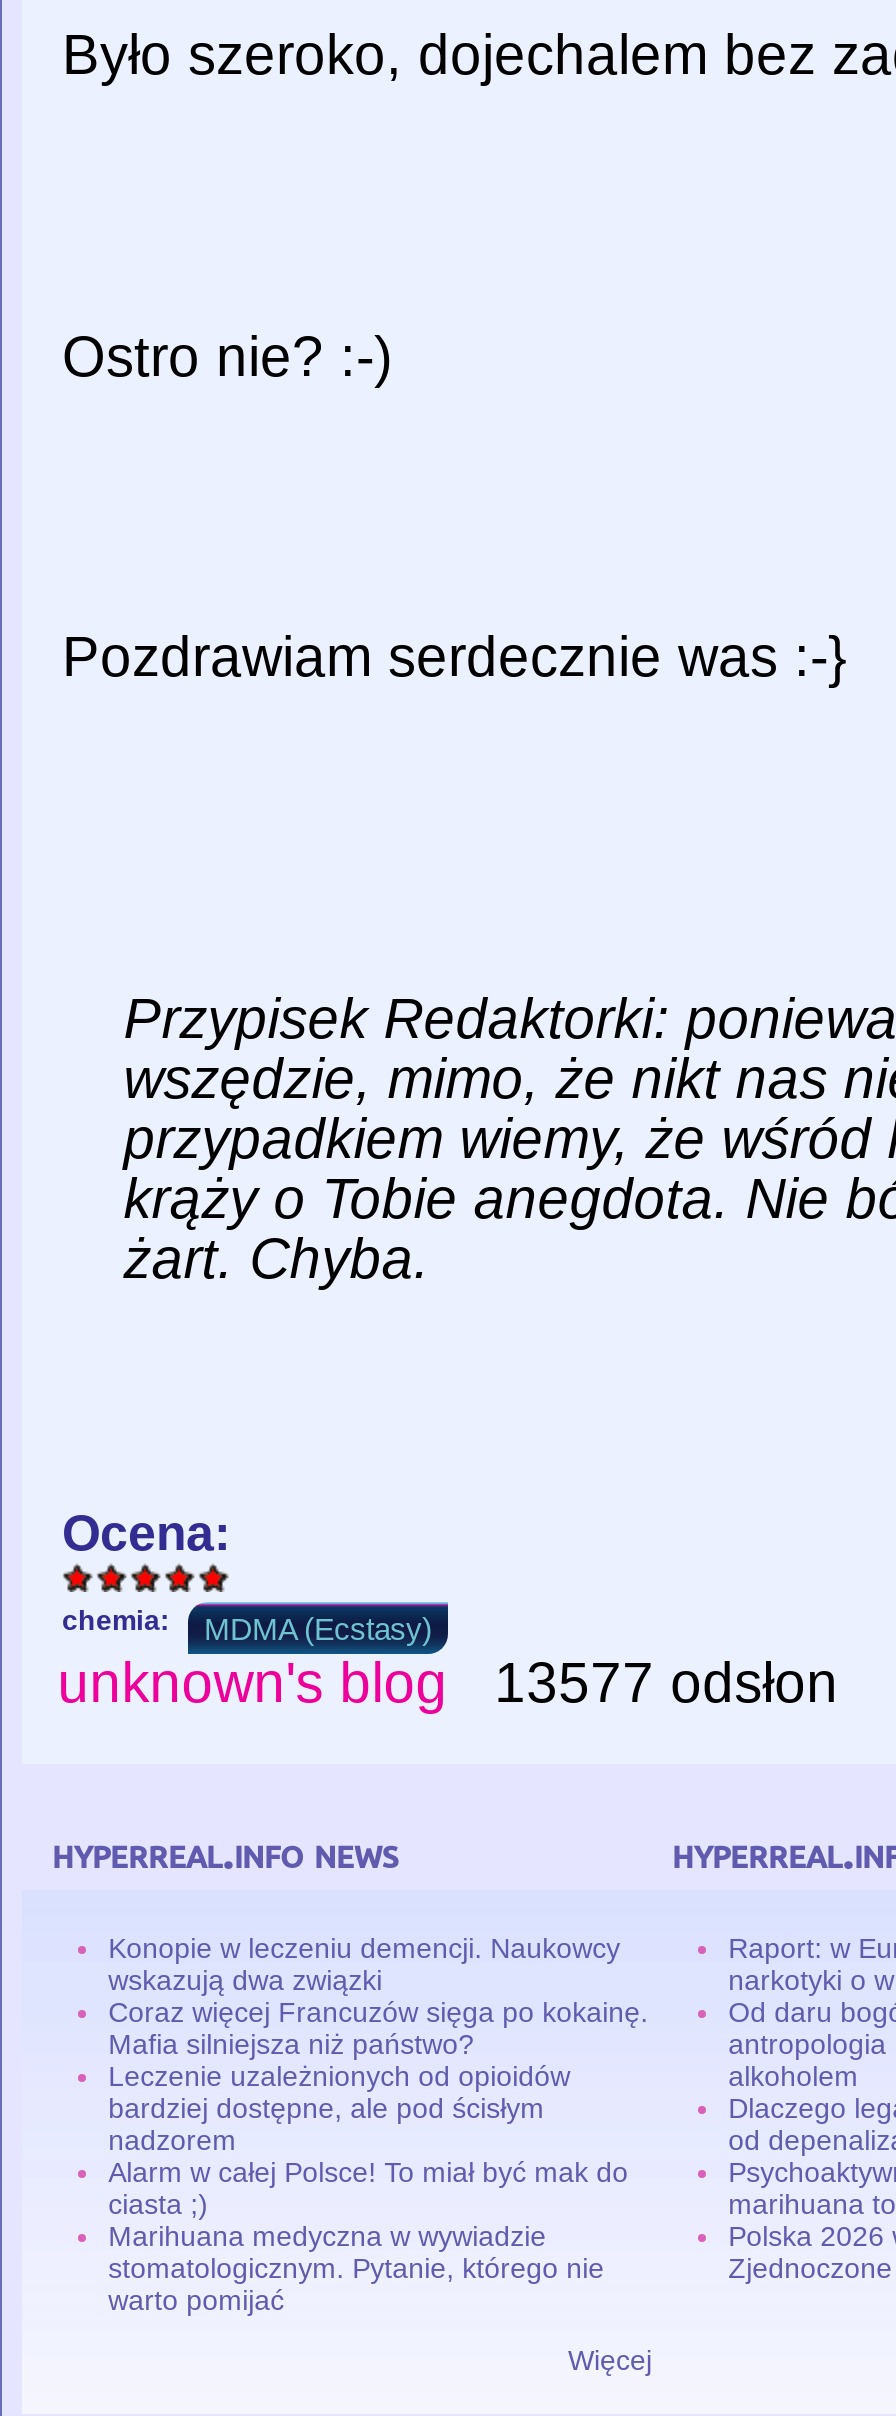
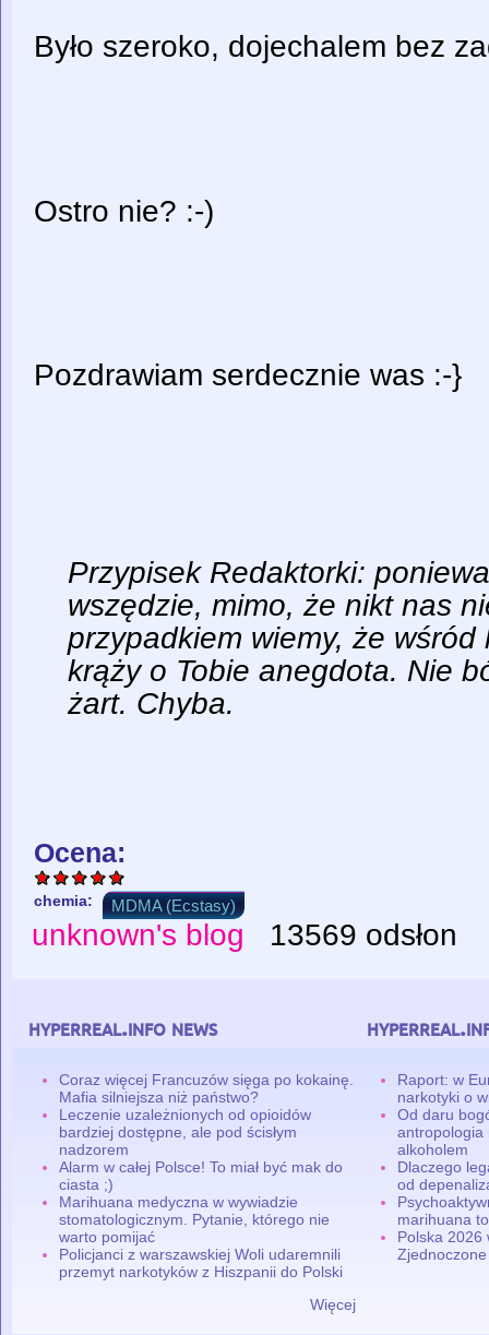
[57,1652,838,1714] unknown's blog 13577 odsłon -> [31,918,457,952] unknown's blog 13569 odsłon
[108,1932,620,1996] Konopie w leczeniu demencji. Naukowcy | wskazują dwa związki -> none
moved [108,1996,648,2316] -> [59,1071,354,1245]: Coraz więcej Francuzów sięga po kokainę. | Mafia silniejsza niż państwo? | Leczenie uzależnionych od opioidów | ... | stomatologicznym. Pytanie, którego nie | warto pomijać
none -> [59,1245,343,1280] Policjanci z warszawskiej Woli udaremnili | przemyt narkotyków z Hiszpanii do Polski

